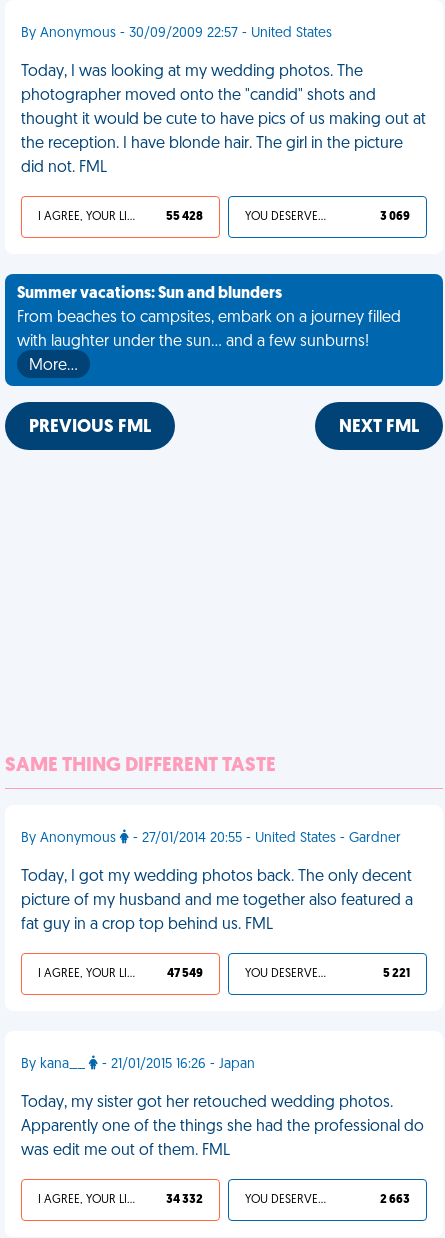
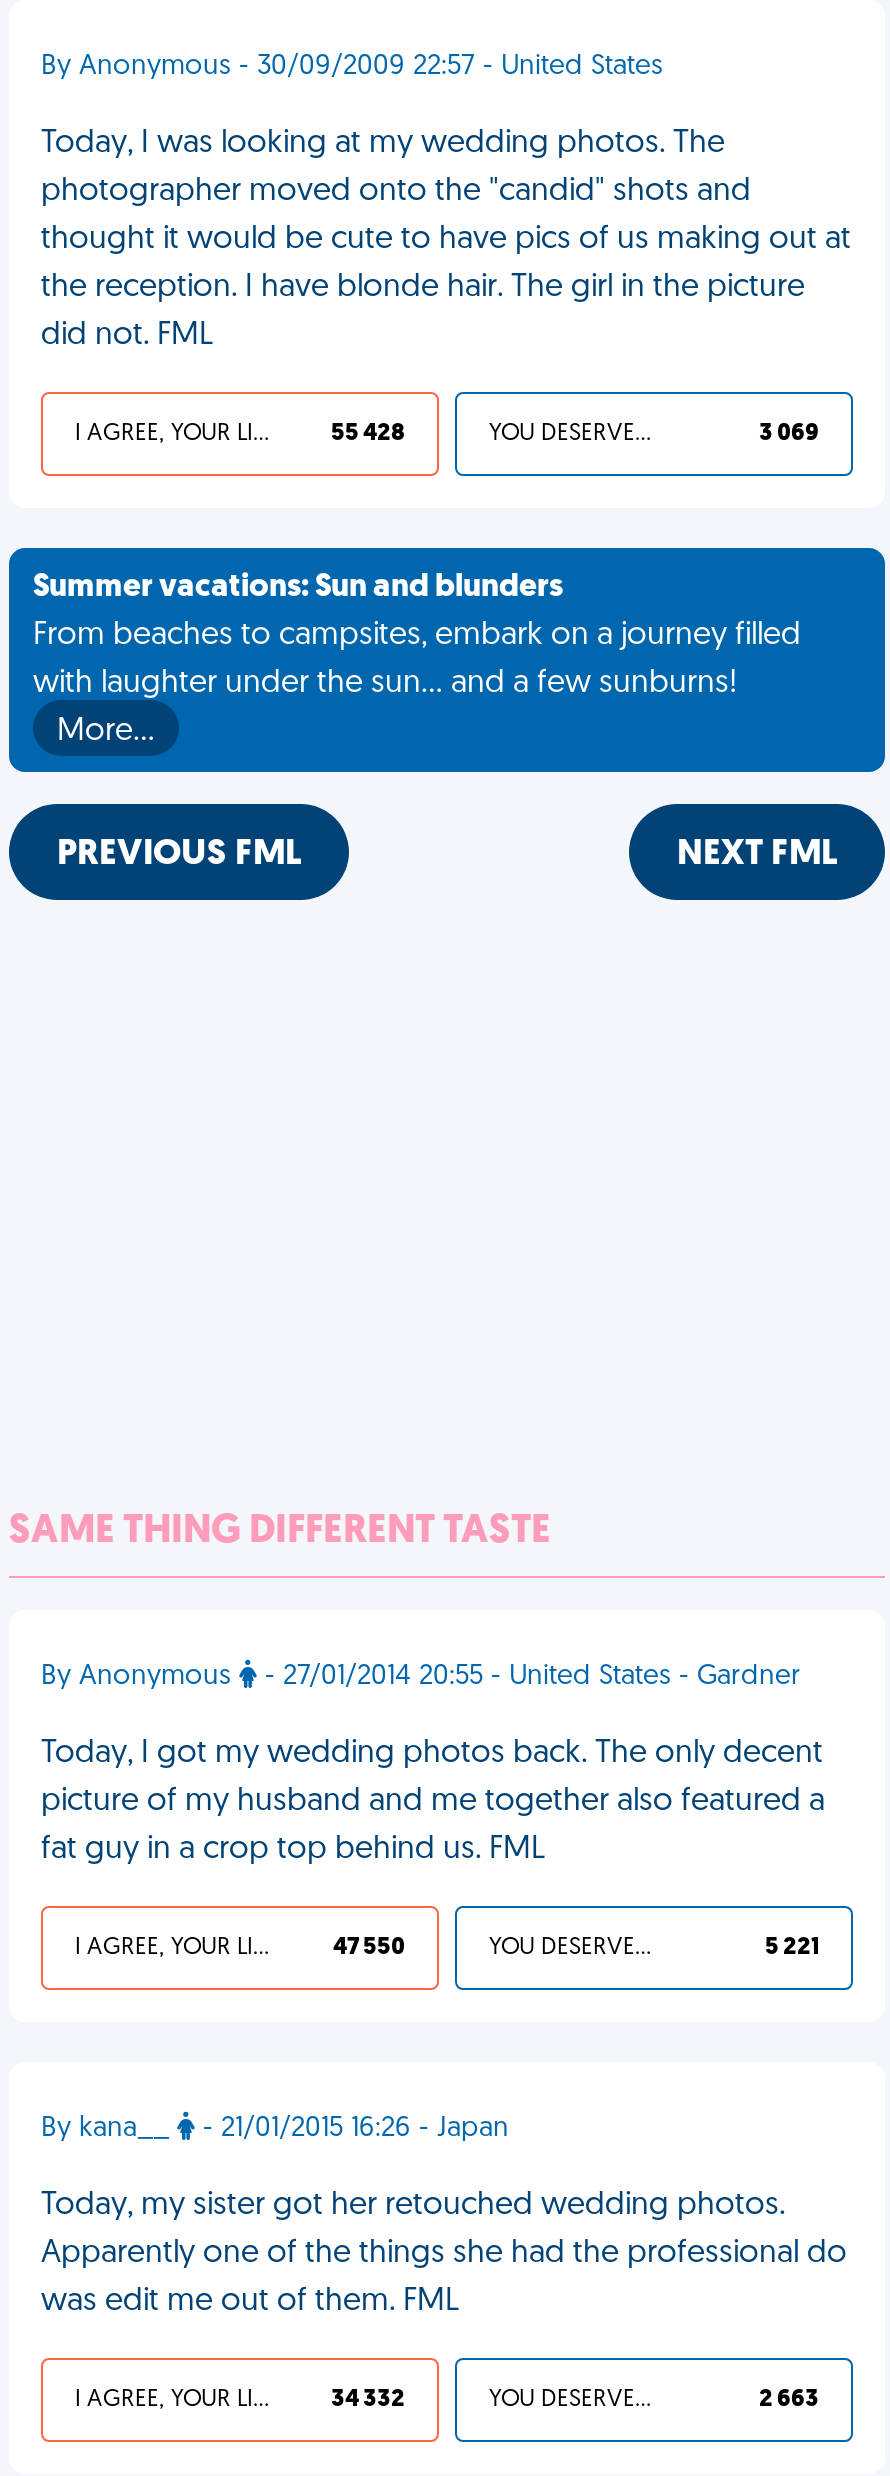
[167,968,203,980] 47 549 -> [333,1936,405,1960] 47 550

